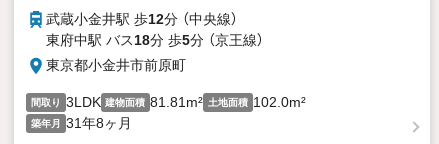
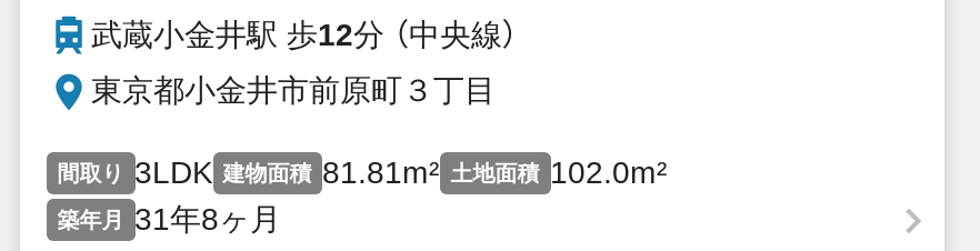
[46,32,264,73] 東府中駅 バス18分 歩5分 （京王線） | 東京都小金井市前原町 -> [91,72,496,108] 東京都小金井市前原町３丁目

